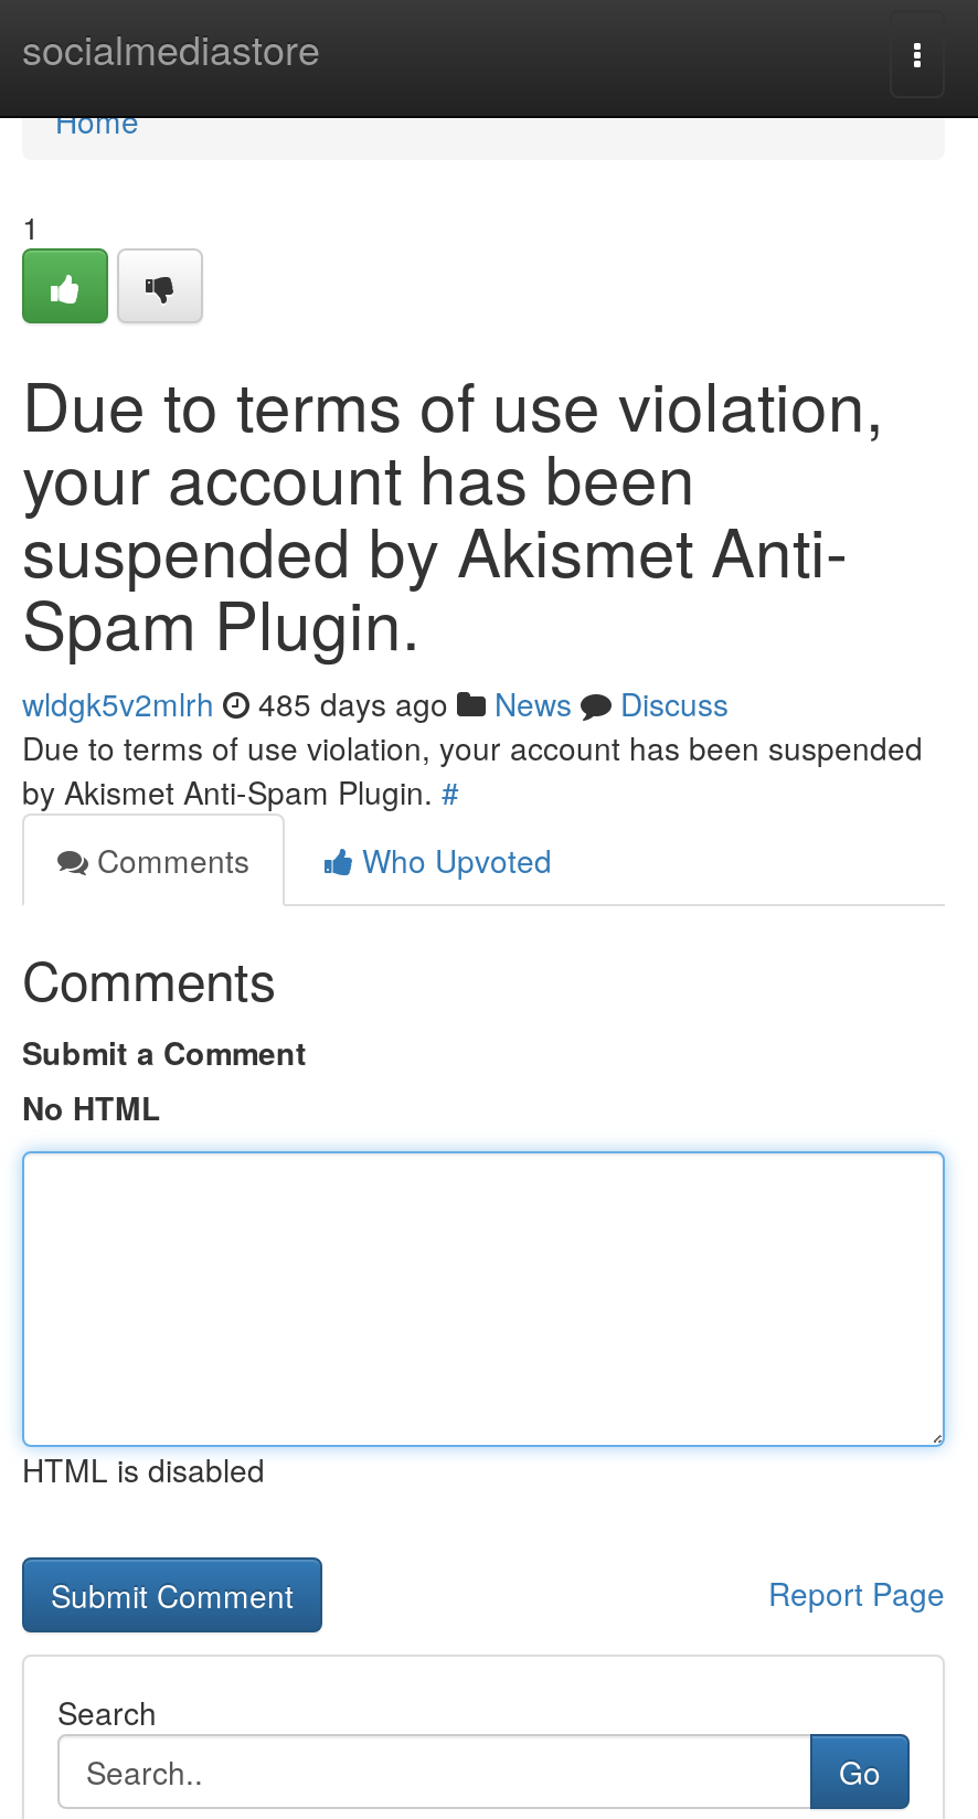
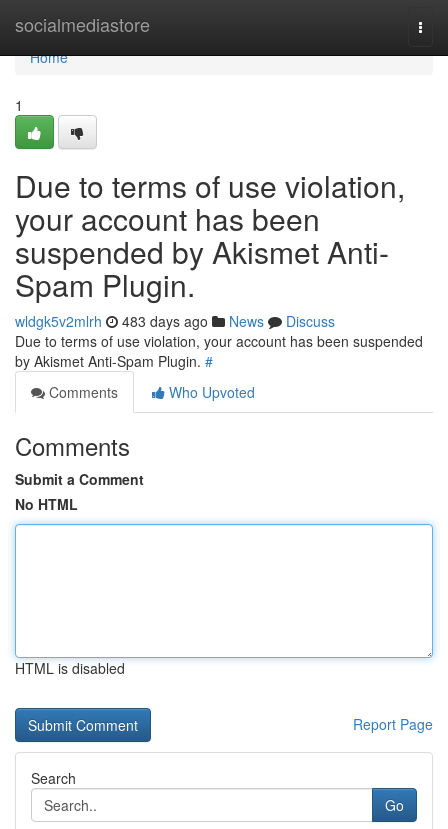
[22,681,729,725] wldgk5v2mlrh 485 days ago News Discuss -> [15,311,335,331] wldgk5v2mlrh 483 days ago News Discuss

